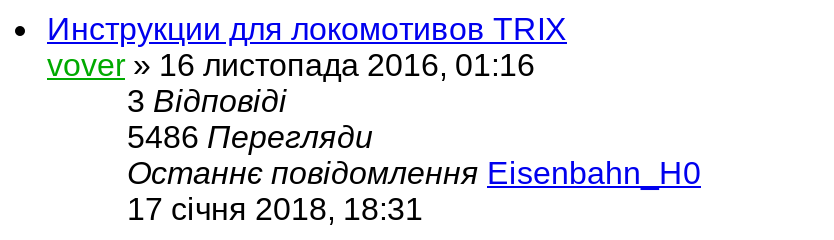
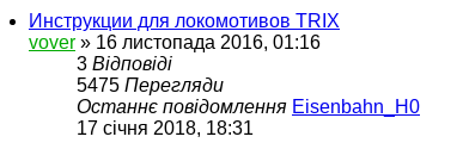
[127,120,373,154] 5486 Перегляди -> [77,75,224,95] 5475 Перегляди

